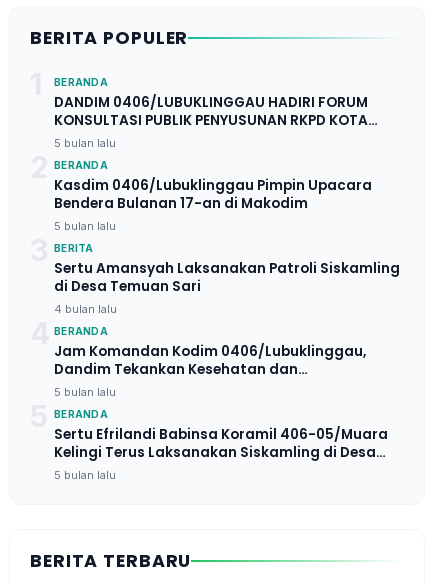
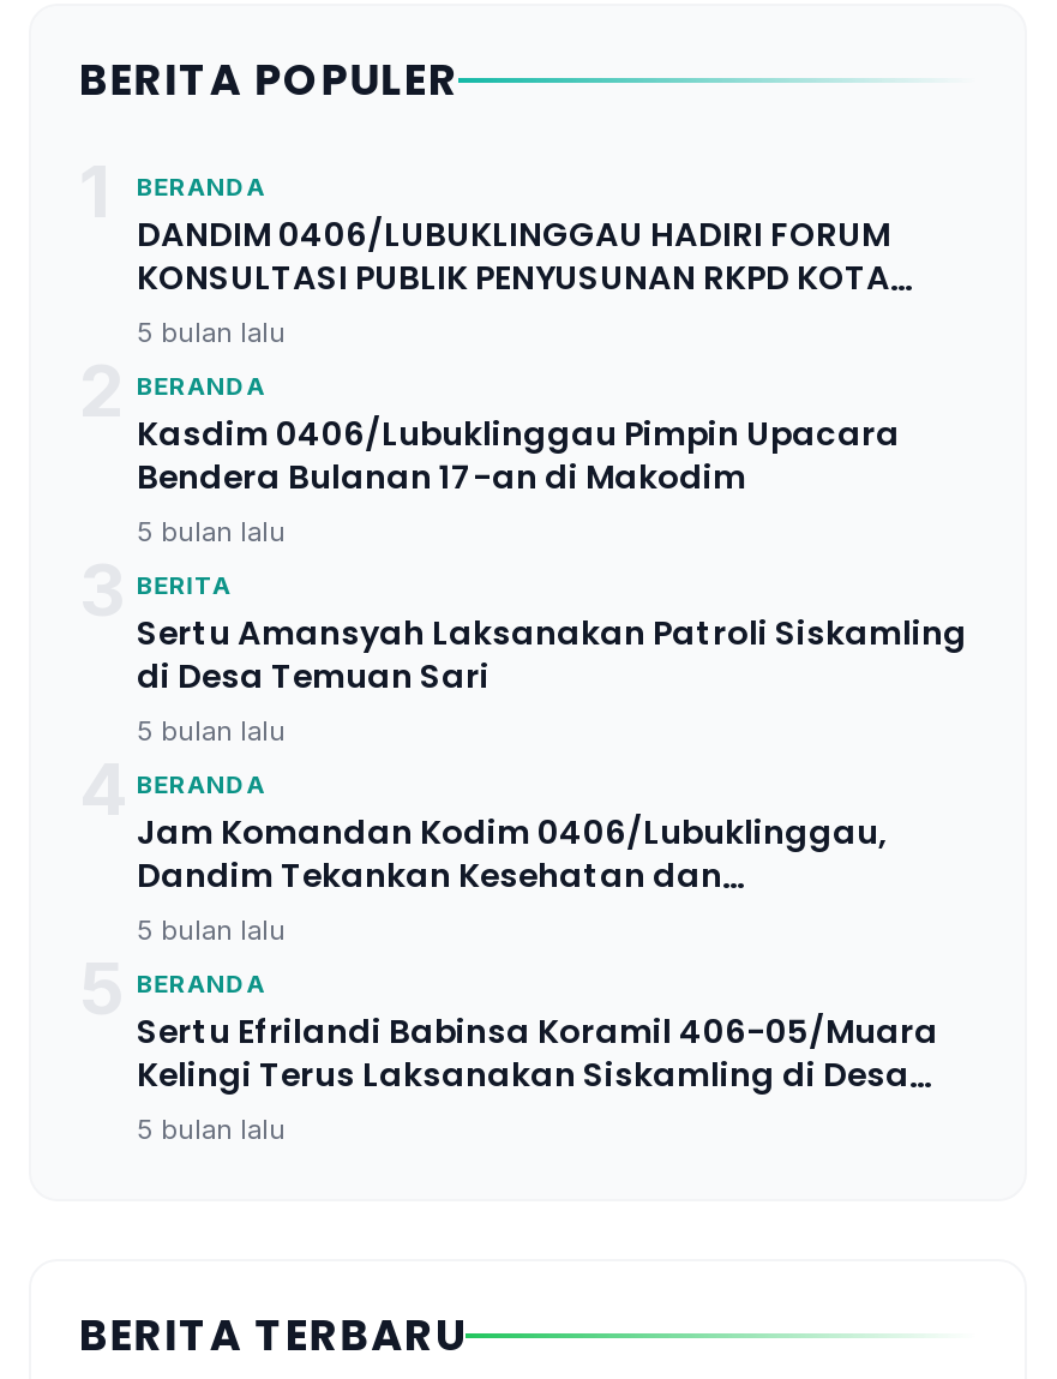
[54,302,117,316] 4 bulan lalu -> [137,715,286,748] 5 bulan lalu

